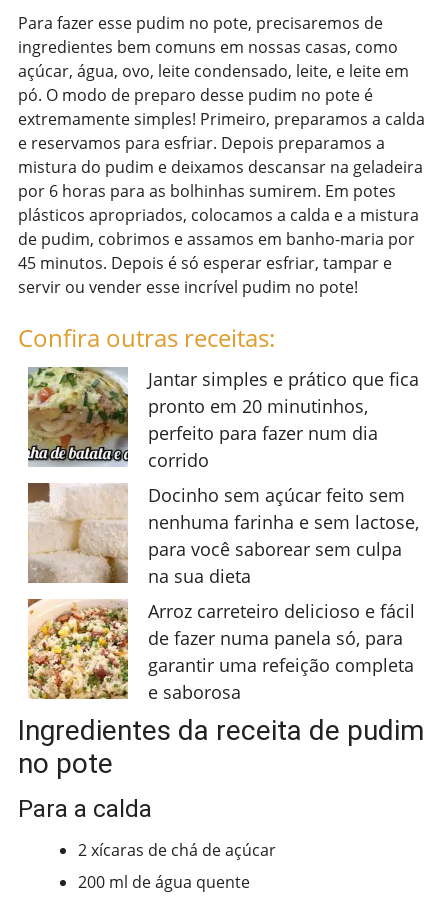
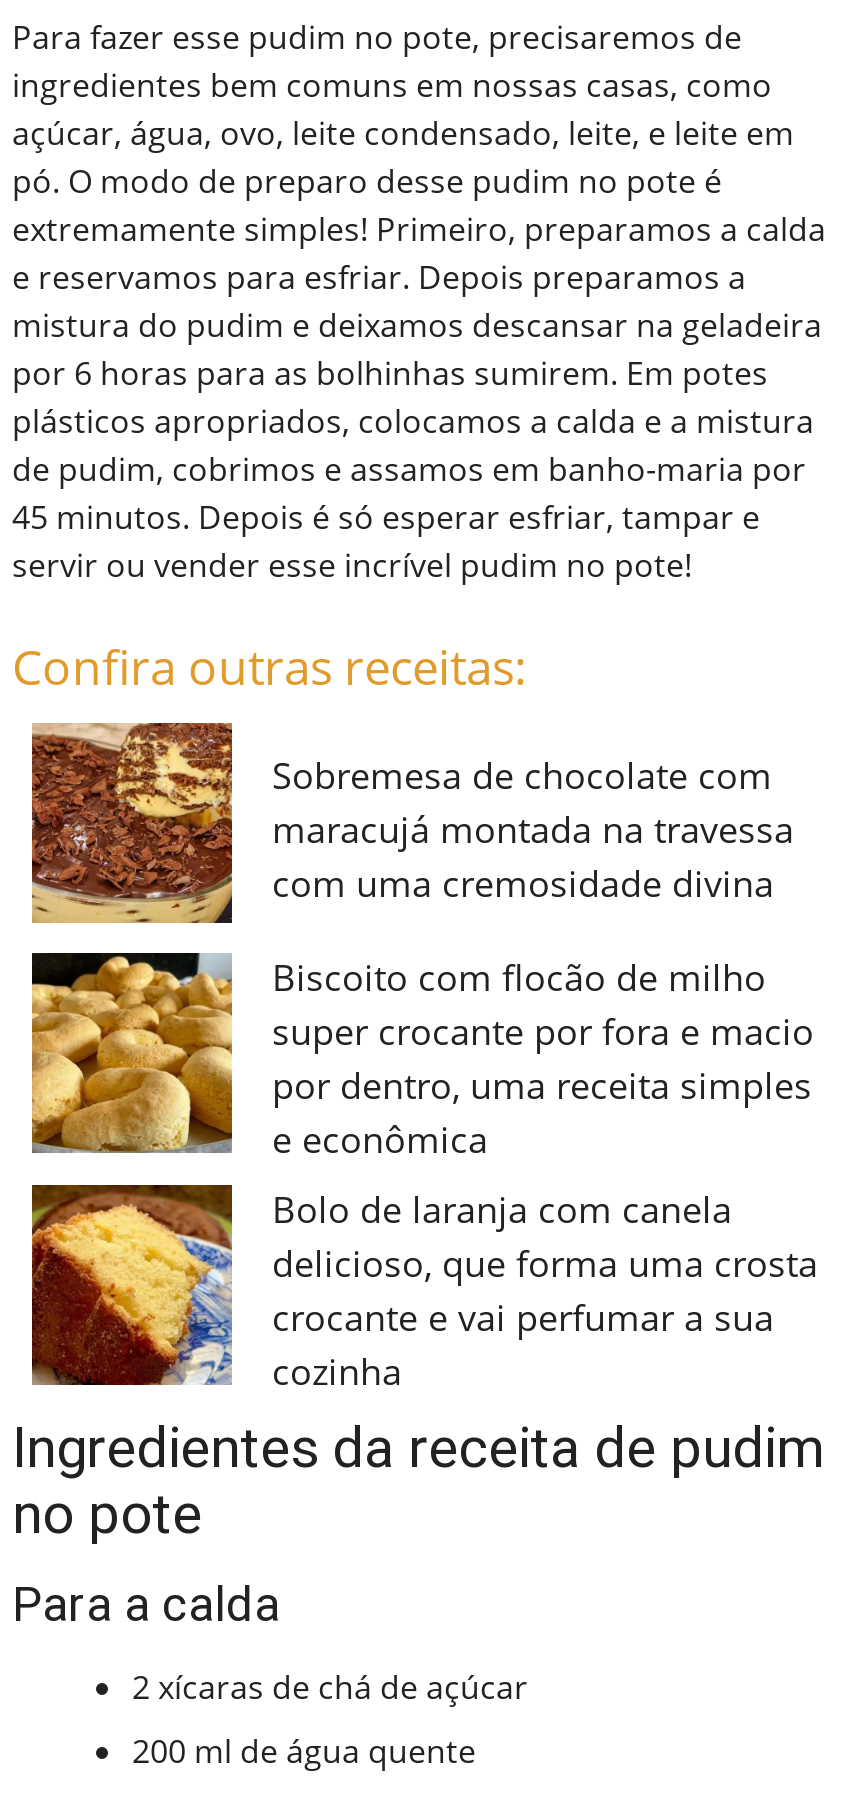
[27,366,419,472] [image] | Jantar simples e prático que fica | pronto em 20 minutinhos, | perfeito para fazer num dia | corrido -> [30,721,794,925] [image] | Sobremesa de chocolate com | maracujá montada na travessa | com uma cremosidade divina
[27,482,419,588] [image] | Docinho sem açúcar feito sem | nenhuma farinha e sem lactose, | para você saborear sem culpa | na sua dieta -> [30,951,814,1163] [image] | Biscoito com flocão de milho | super crocante por fora e macio | por dentro, uma receita simples | e econômica
[27,598,415,704] [image] | Arroz carreteiro delicioso e fácil | de fazer numa panela só, para | garantir uma refeição completa | e saborosa -> [30,1183,818,1395] [image] | Bolo de laranja com canela | delicioso, que forma uma crosta | crocante e vai perfumar a sua | cozinha

